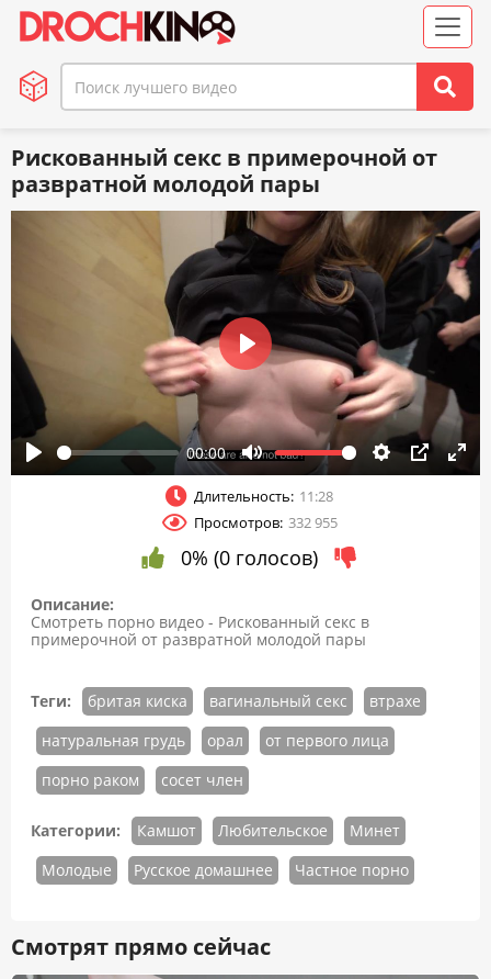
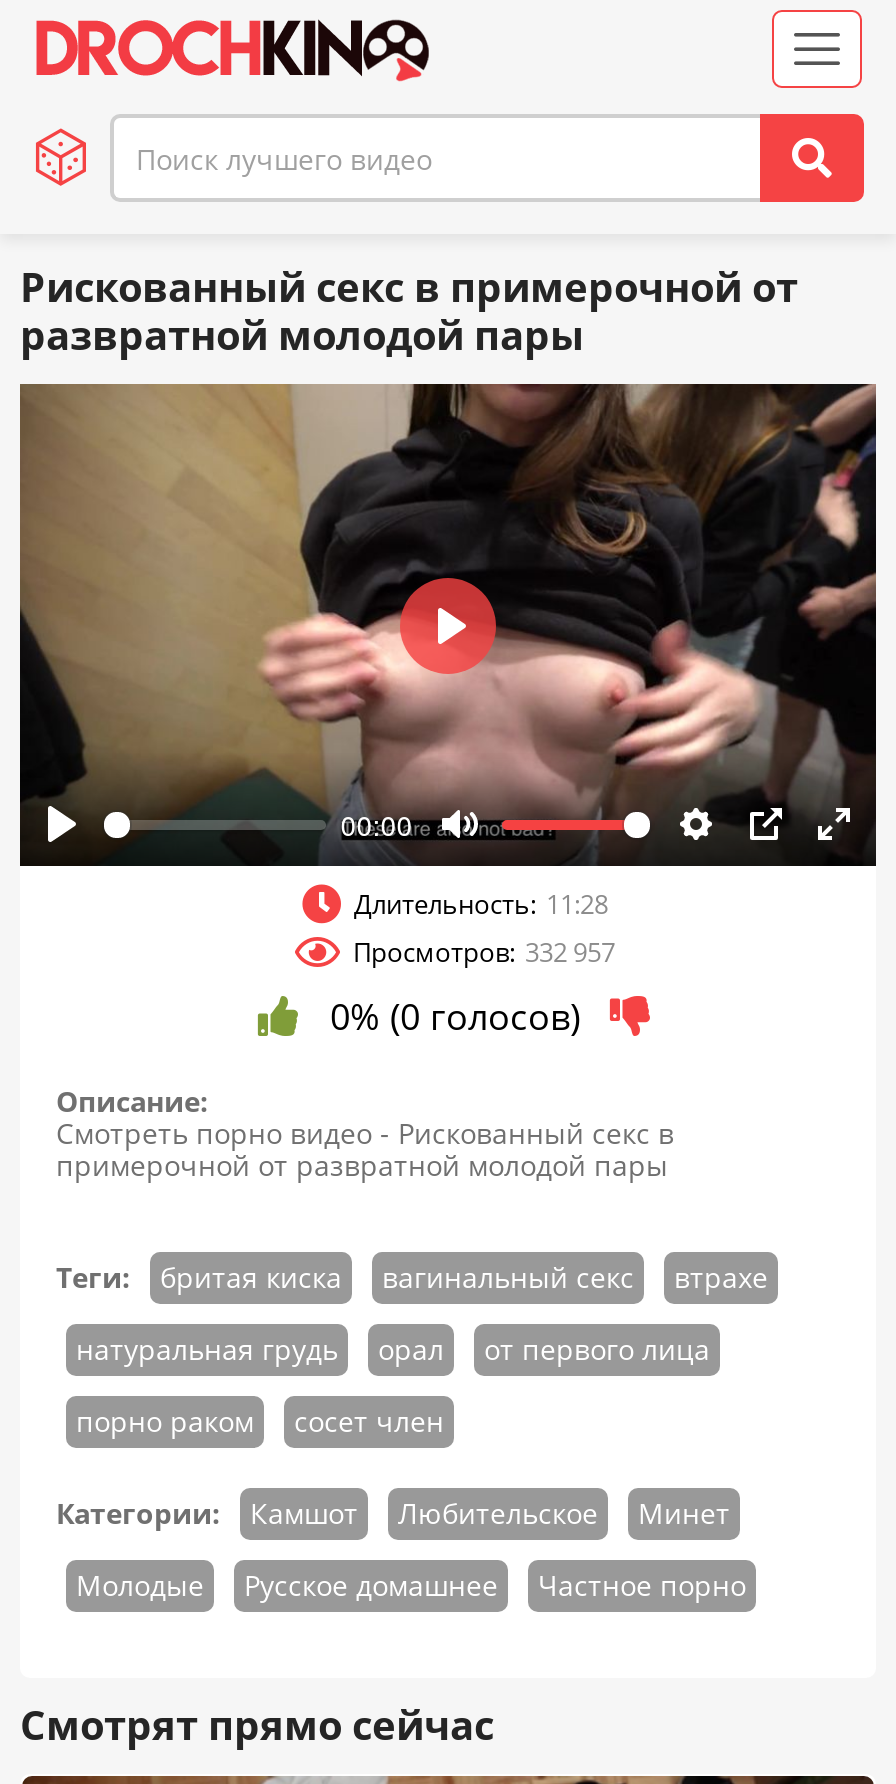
[193,512,337,532] Просмотров: 332 955 -> [353,933,615,969] Просмотров: 332 957

